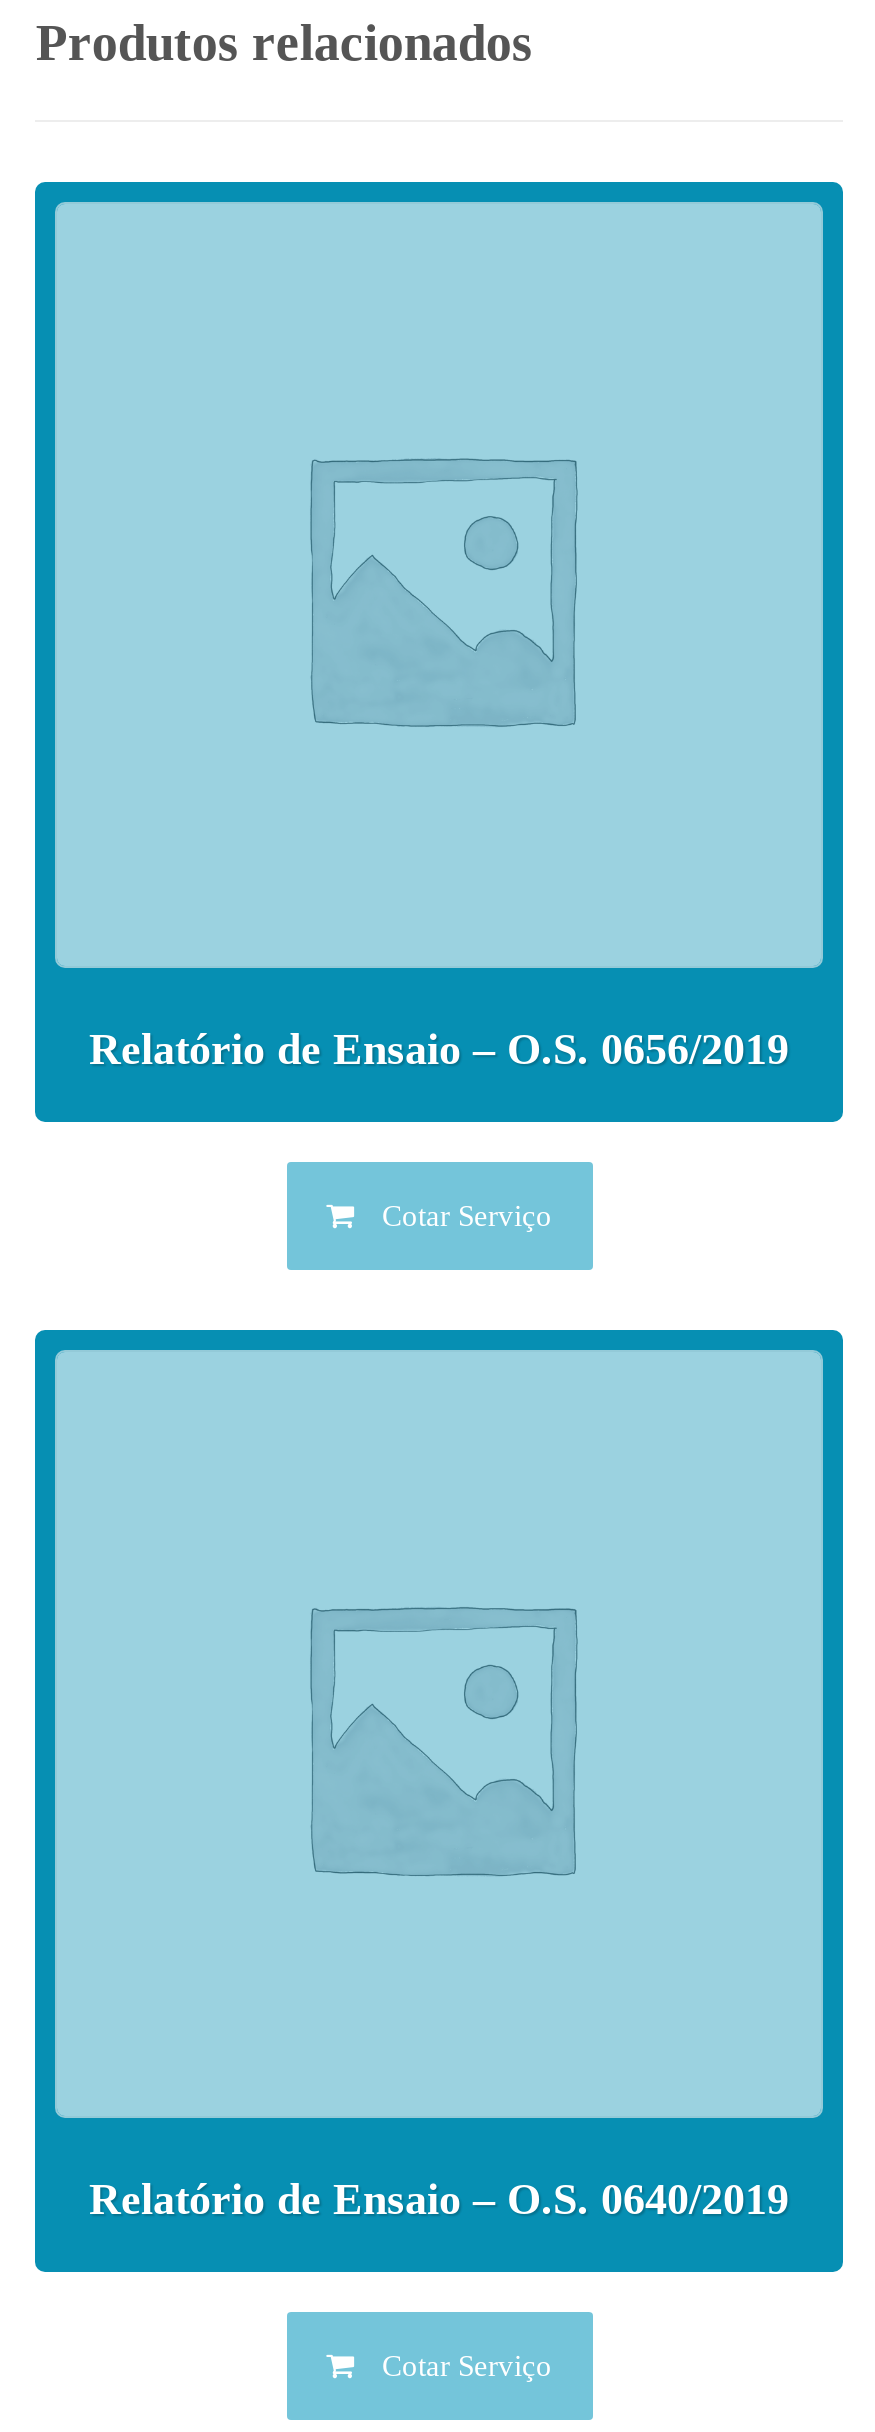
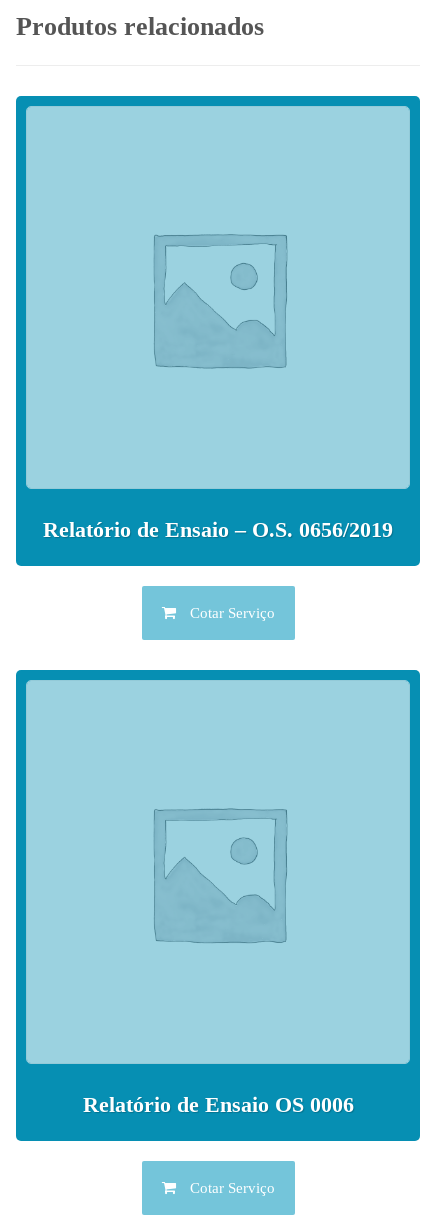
[89,2173,789,2223] Relatório de Ensaio – O.S. 0640/2019 -> [82,1092,353,1117] Relatório de Ensaio OS 0006

